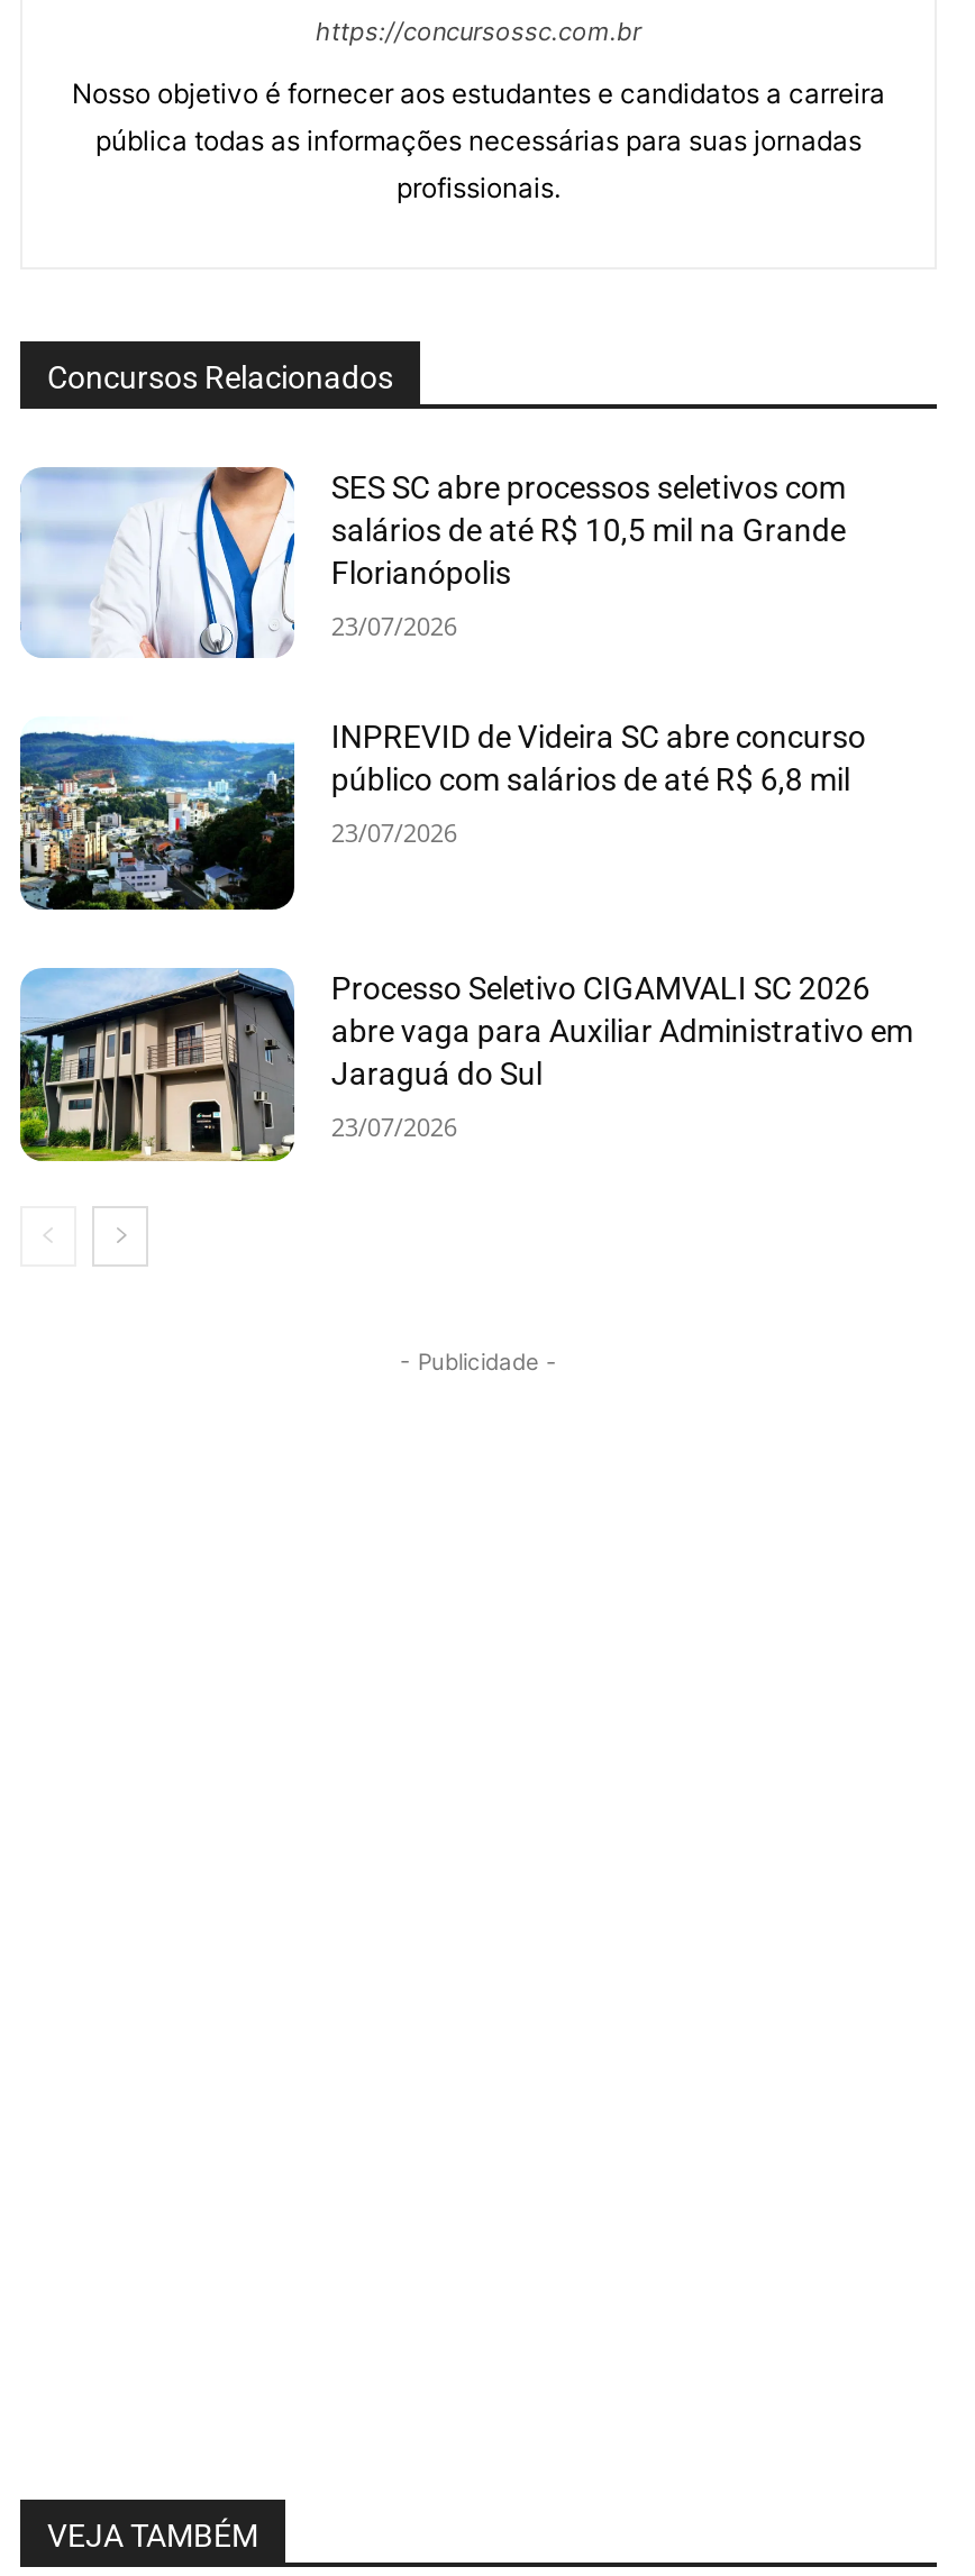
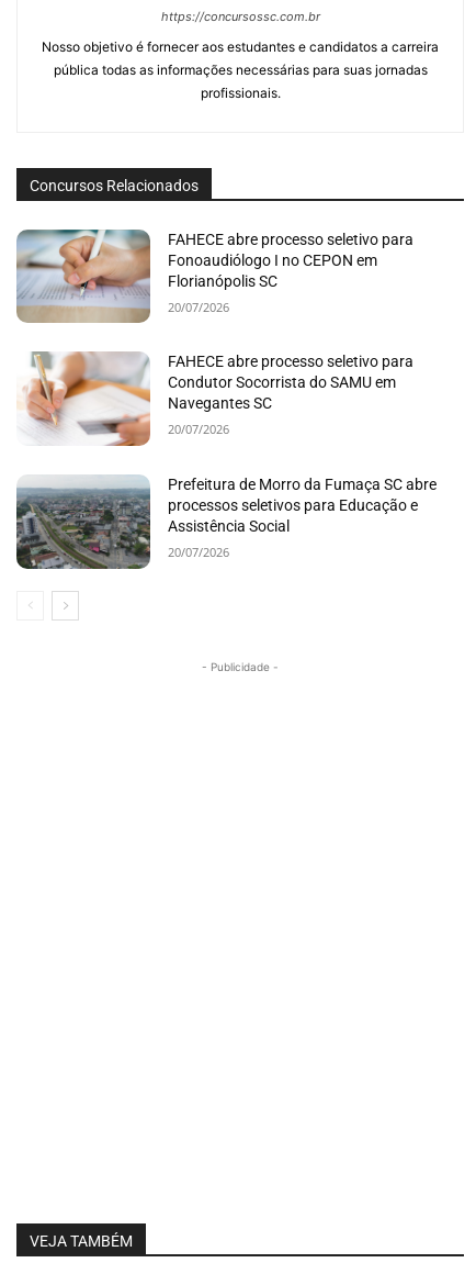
[20,465,846,660] [image] | SES SC abre processos seletivos com | salários de até R$ 10,5 mil na Grande | Florianópolis -> [15,230,414,324] [image] | FAHECE abre processo seletivo para | Fonoaudiólogo I no CEPON em | Florianópolis SC
[331,608,457,642] 23/07/2026 -> [168,299,230,315] 20/07/2026
[18,716,866,912] [image] | INPREVID de Videira SC abre concurso | público com salários de até R$ 6,8 mil -> [16,350,414,447] [image] | FAHECE abre processo seletivo para | Condutor Socorrista do SAMU em | Navegantes SC
[331,816,457,850] 23/07/2026 -> [168,421,230,438] 20/07/2026
[18,968,913,1163] [image] | Processo Seletivo CIGAMVALI SC 2026 | abre vaga para Auxiliar Administrativo em | Jaraguá do Sul -> [15,476,437,570] [image] | Prefeitura de Morro da Fumaça SC abre | processos seletivos para Educação e | Assistência Social
[331,1110,457,1143] 23/07/2026 -> [168,544,230,560] 20/07/2026

